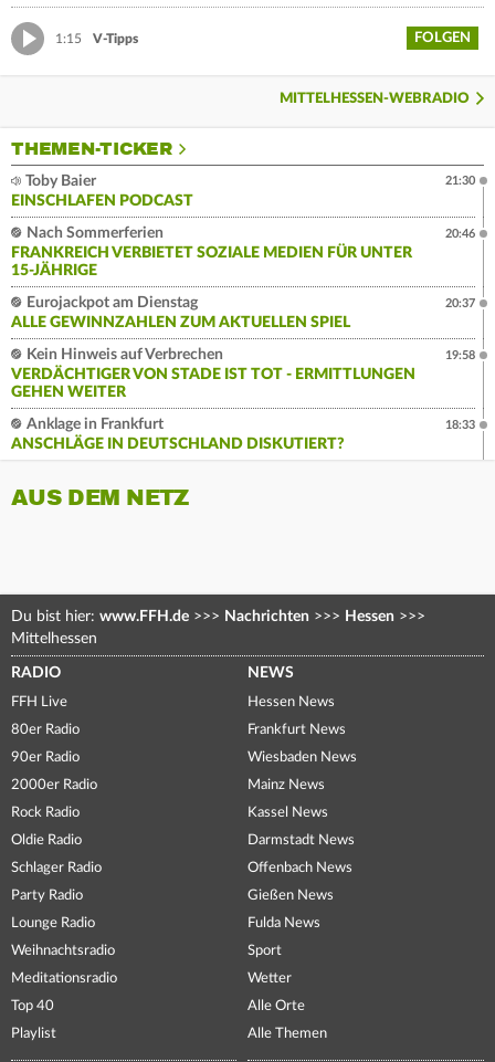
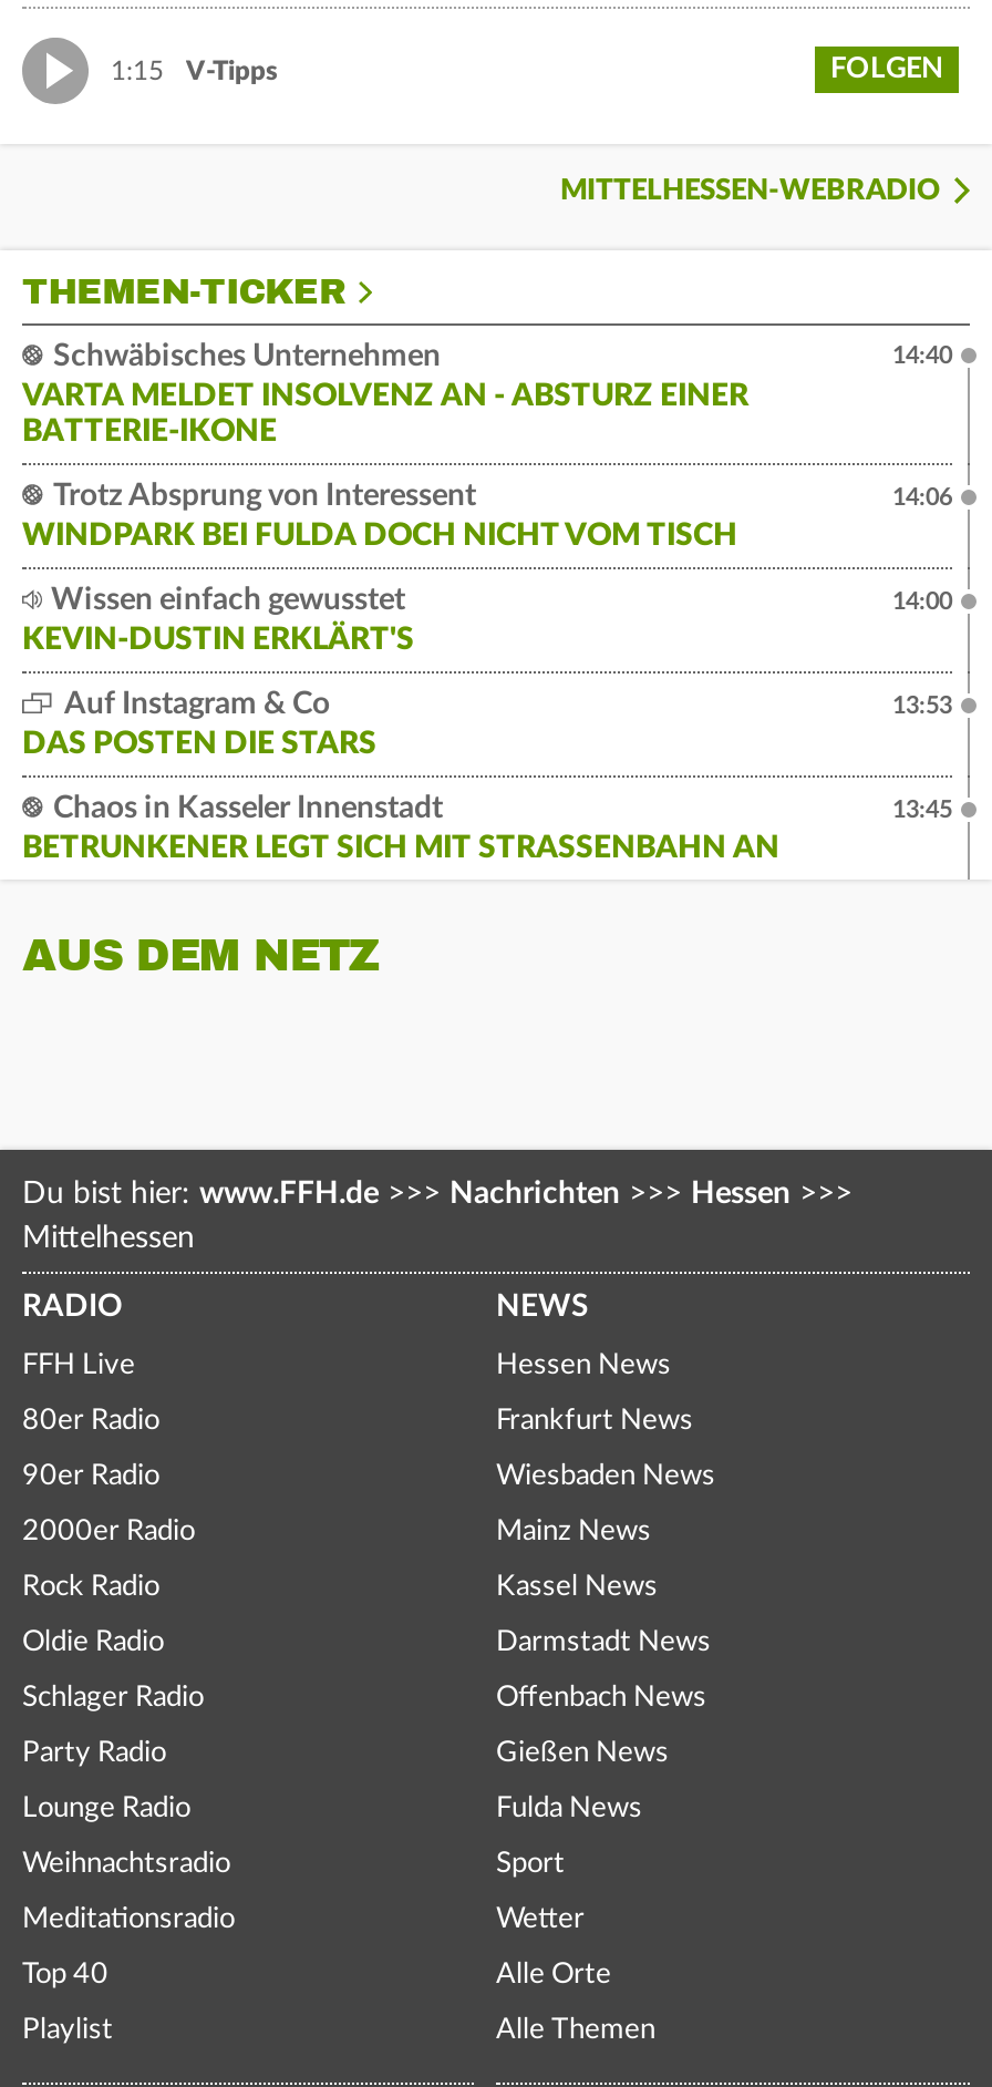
[11,174,193,209] Toby Baier | EINSCHLAFEN PODCAST -> [22,342,748,448] Schwäbisches Unternehmen | VARTA MELDET INSOLVENZ AN - ABSTURZ EINER | BATTERIE-IKONE
[445,175,475,187] 21:30 -> [892,344,952,368] 14:40
[11,226,412,279] Nach Sommerferien | FRANKREICH VERBIETET SOZIALE MEDIEN FÜR UNTER | 15-JÄHRIGE -> [22,481,737,552] Trotz Absprung von Interessent | WINDPARK BEI FULDA DOCH NICHT VOM TISCH
[445,228,475,240] 20:46 -> [892,486,952,510] 14:06
[11,295,350,331] Eurojackpot am Dienstag | ALLE GEWINNZAHLEN ZUM AKTUELLEN SPIEL -> [22,585,414,656] Wissen einfach gewusstet | KEVIN-DUSTIN ERKLÄRT'S
[445,297,475,310] 20:37 -> [892,590,952,614] 14:00
[11,347,415,400] Kein Hinweis auf Verbrechen | VERDÄCHTIGER VON STADE IST TOT - ERMITTLUNGEN | GEHEN WEITER -> [22,689,376,760] Auf Instagram & Co | DAS POSTEN DIE STARS
[445,349,475,362] 19:58 -> [892,694,952,718] 13:53
[11,417,345,452] Anklage in Frankfurt | ANSCHLÄGE IN DEUTSCHLAND DISKUTIERT? -> [22,794,755,864] Chaos in Kasseler Innenstadt | BETRUNKENER LEGT SICH MIT STRASSENBAHN AN
[445,419,475,431] 18:33 -> [892,798,952,822] 13:45

